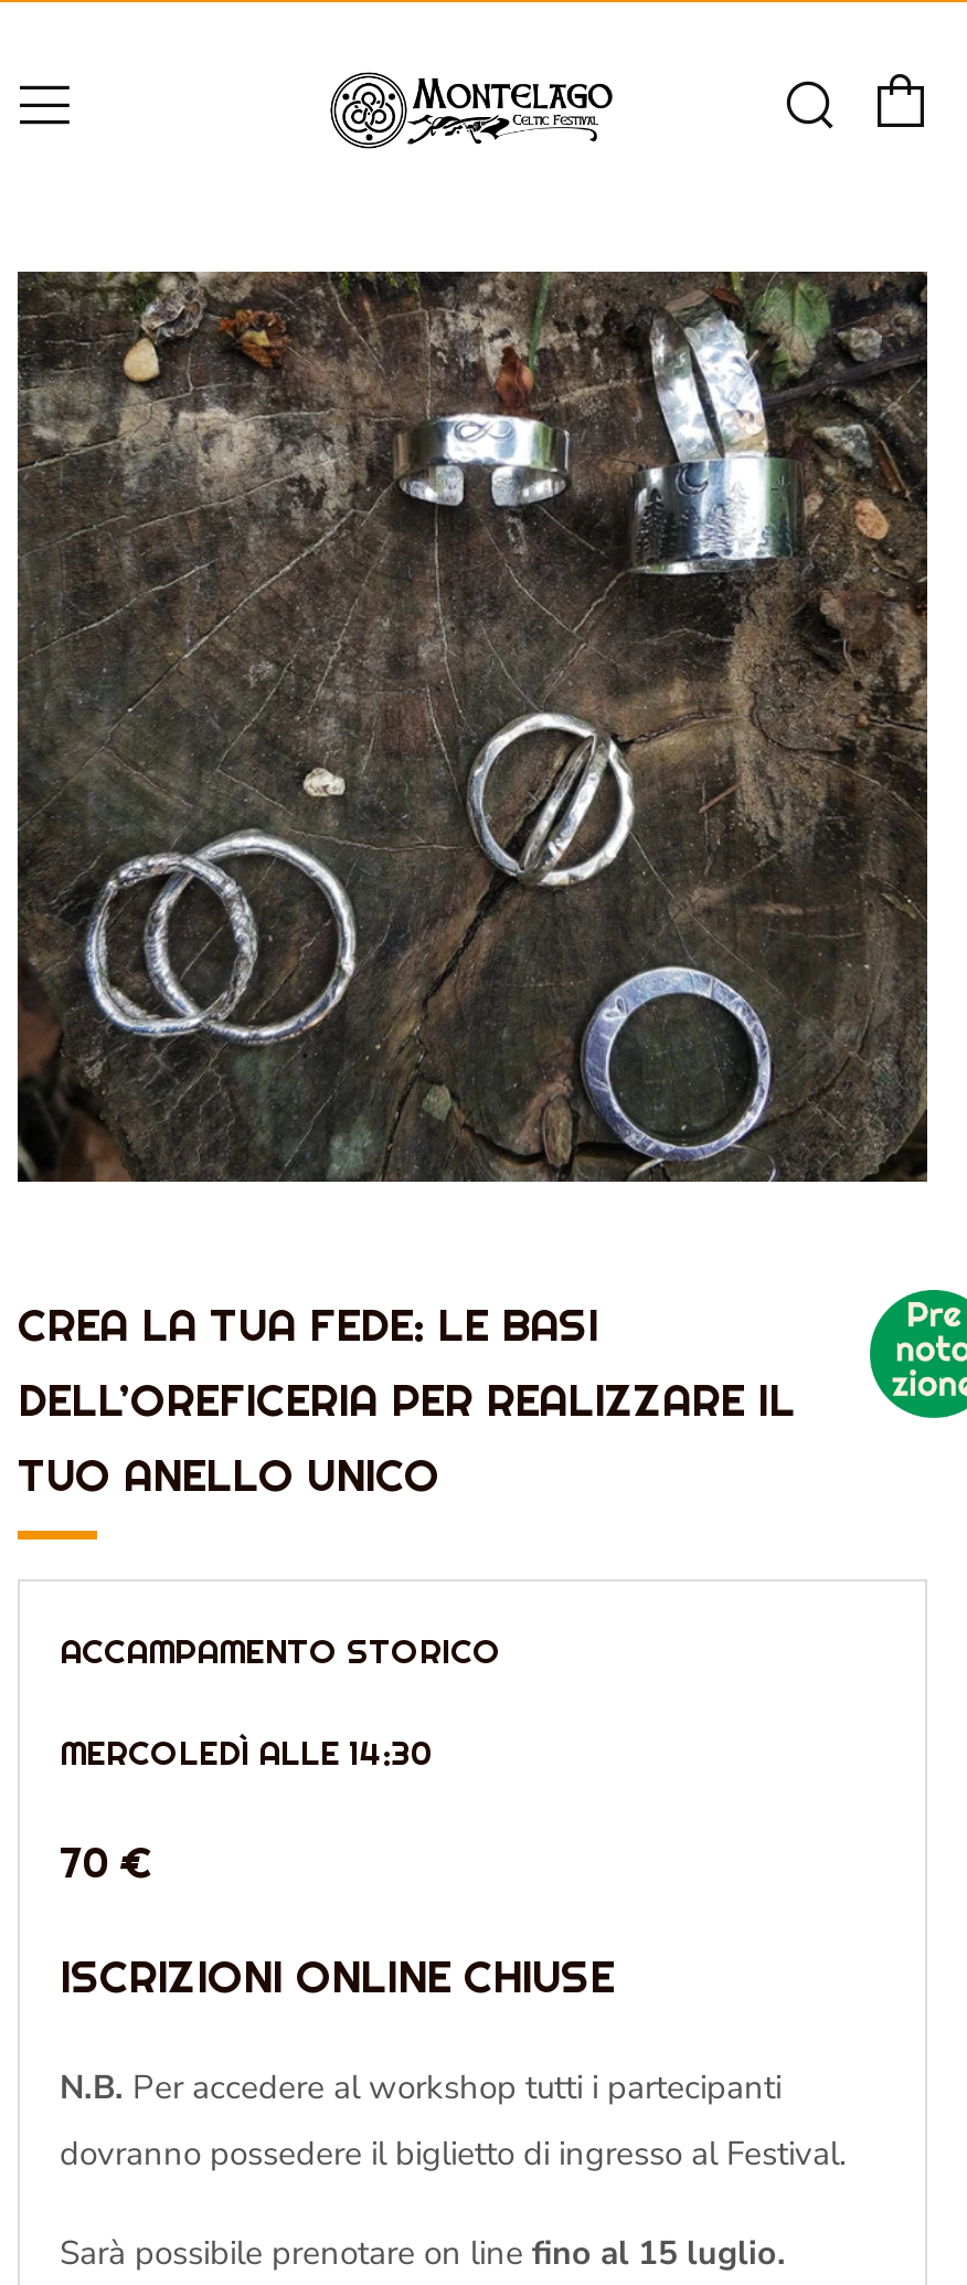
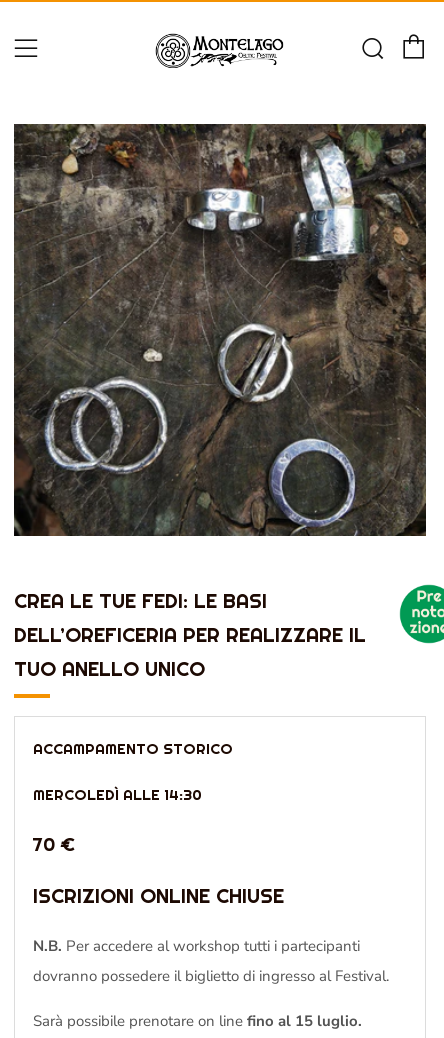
[18,1297,598,1354] CREA LA TUA FEDE: LE BASI -> [14,588,267,614] CREA LE TUE FEDI: LE BASI

